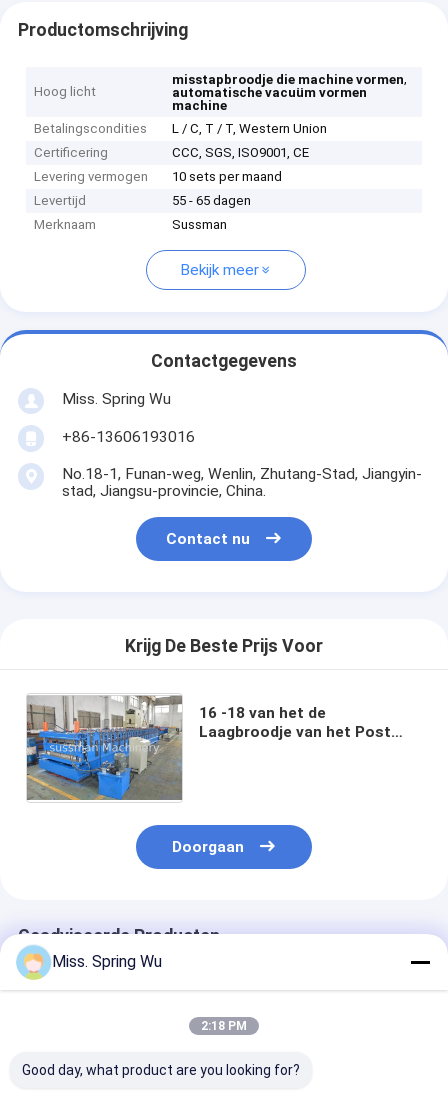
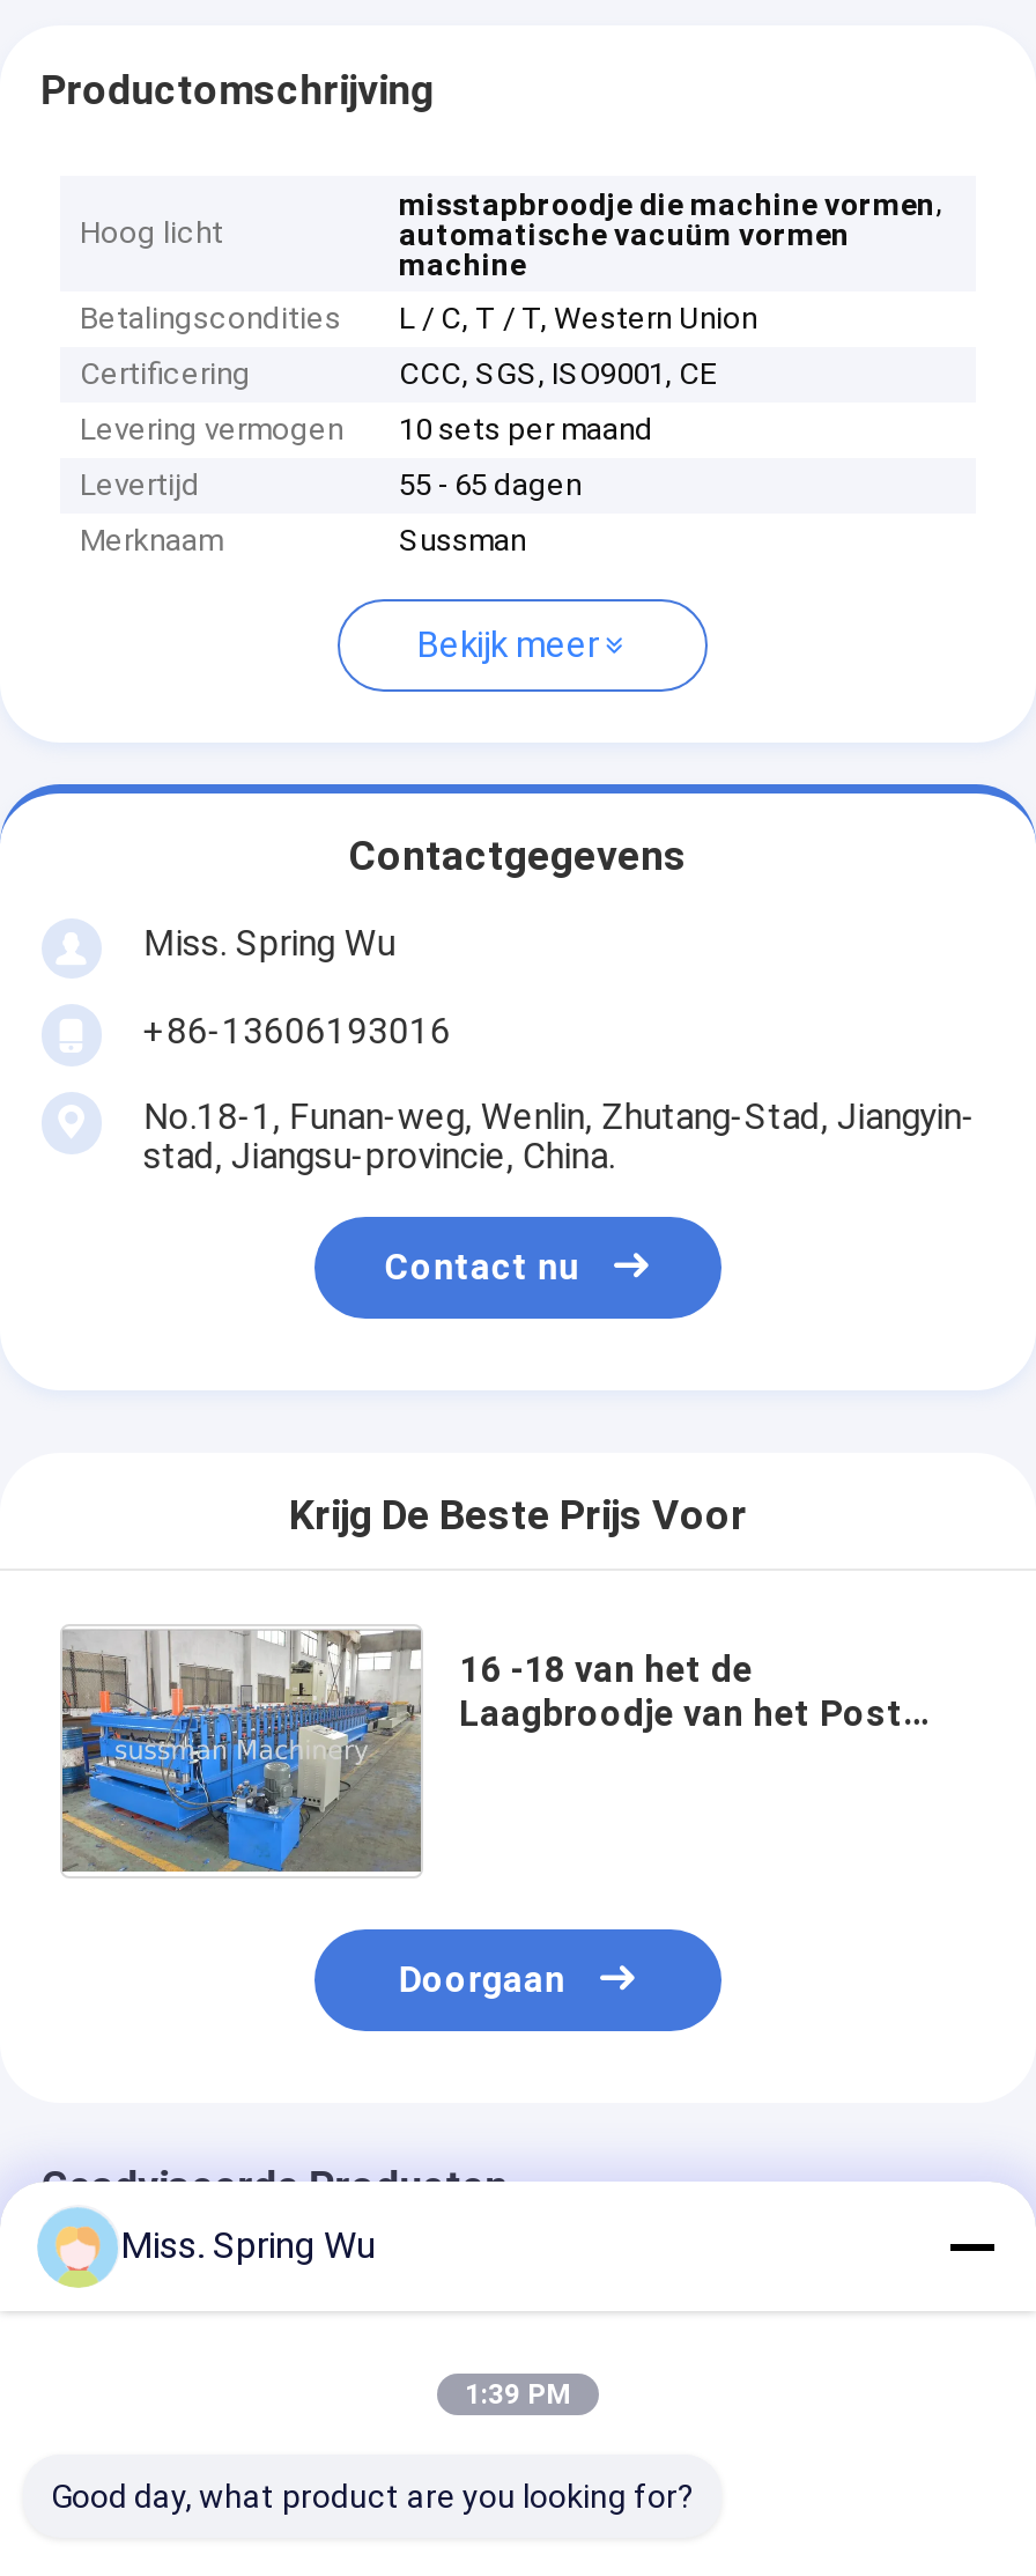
[201,1019,247,1033] 2:18 PM -> [465,2378,571,2411] 1:39 PM

